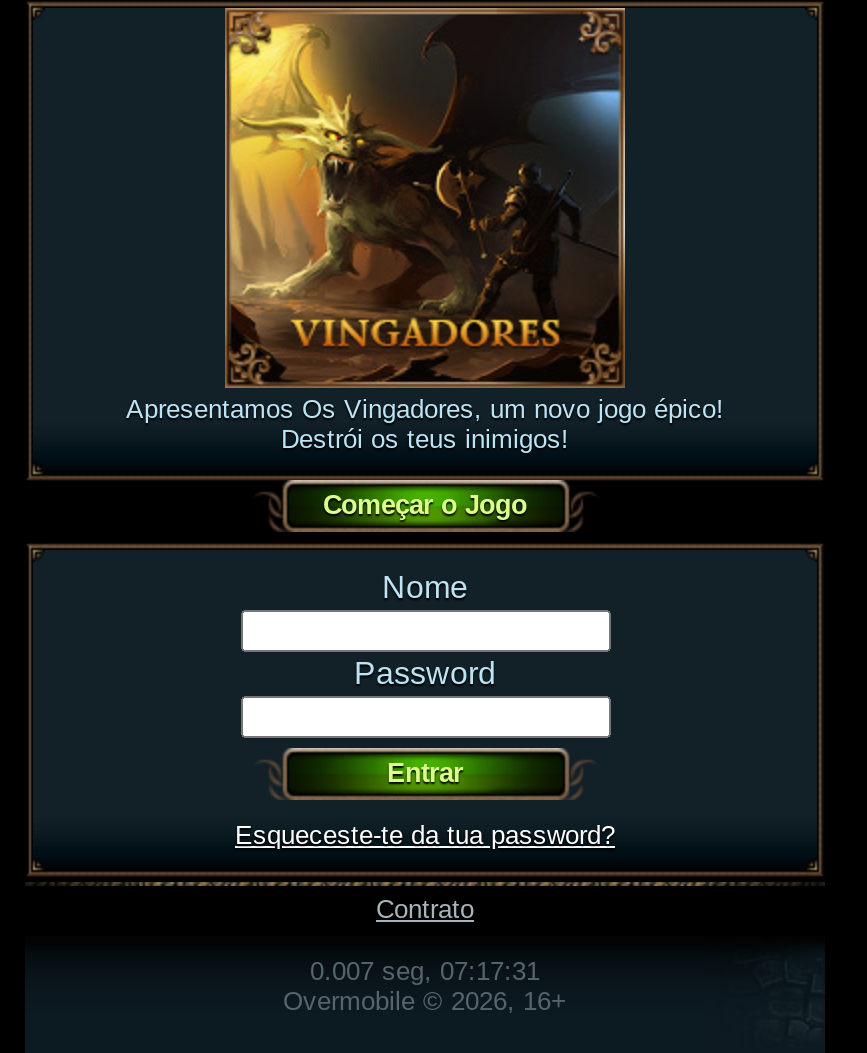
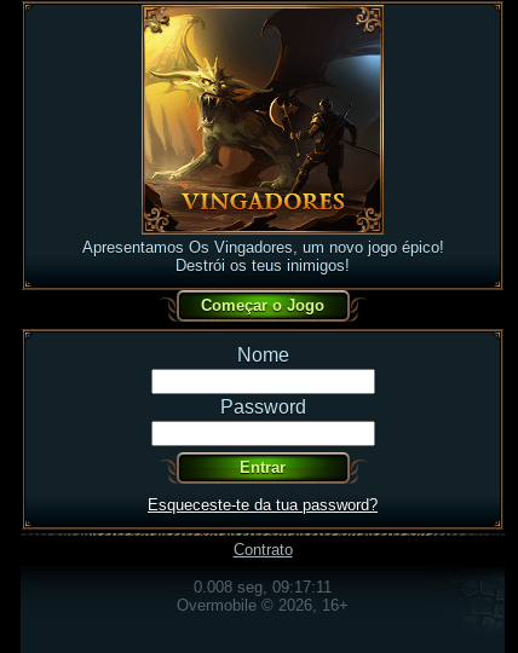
[310,955,540,985] 0.007 seg, 07:17:31 -> [194,577,332,596] 0.008 seg, 09:17:11

